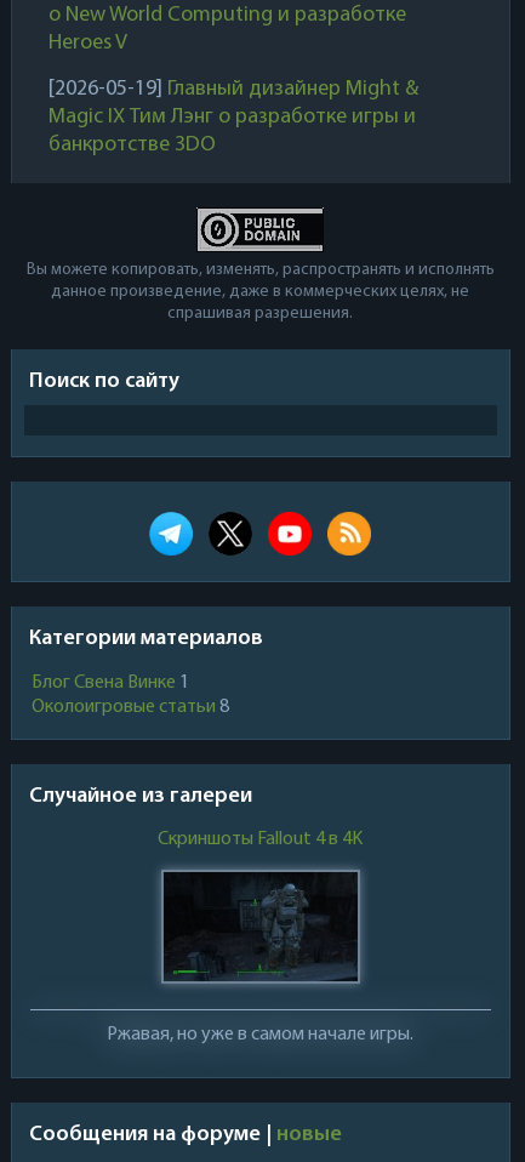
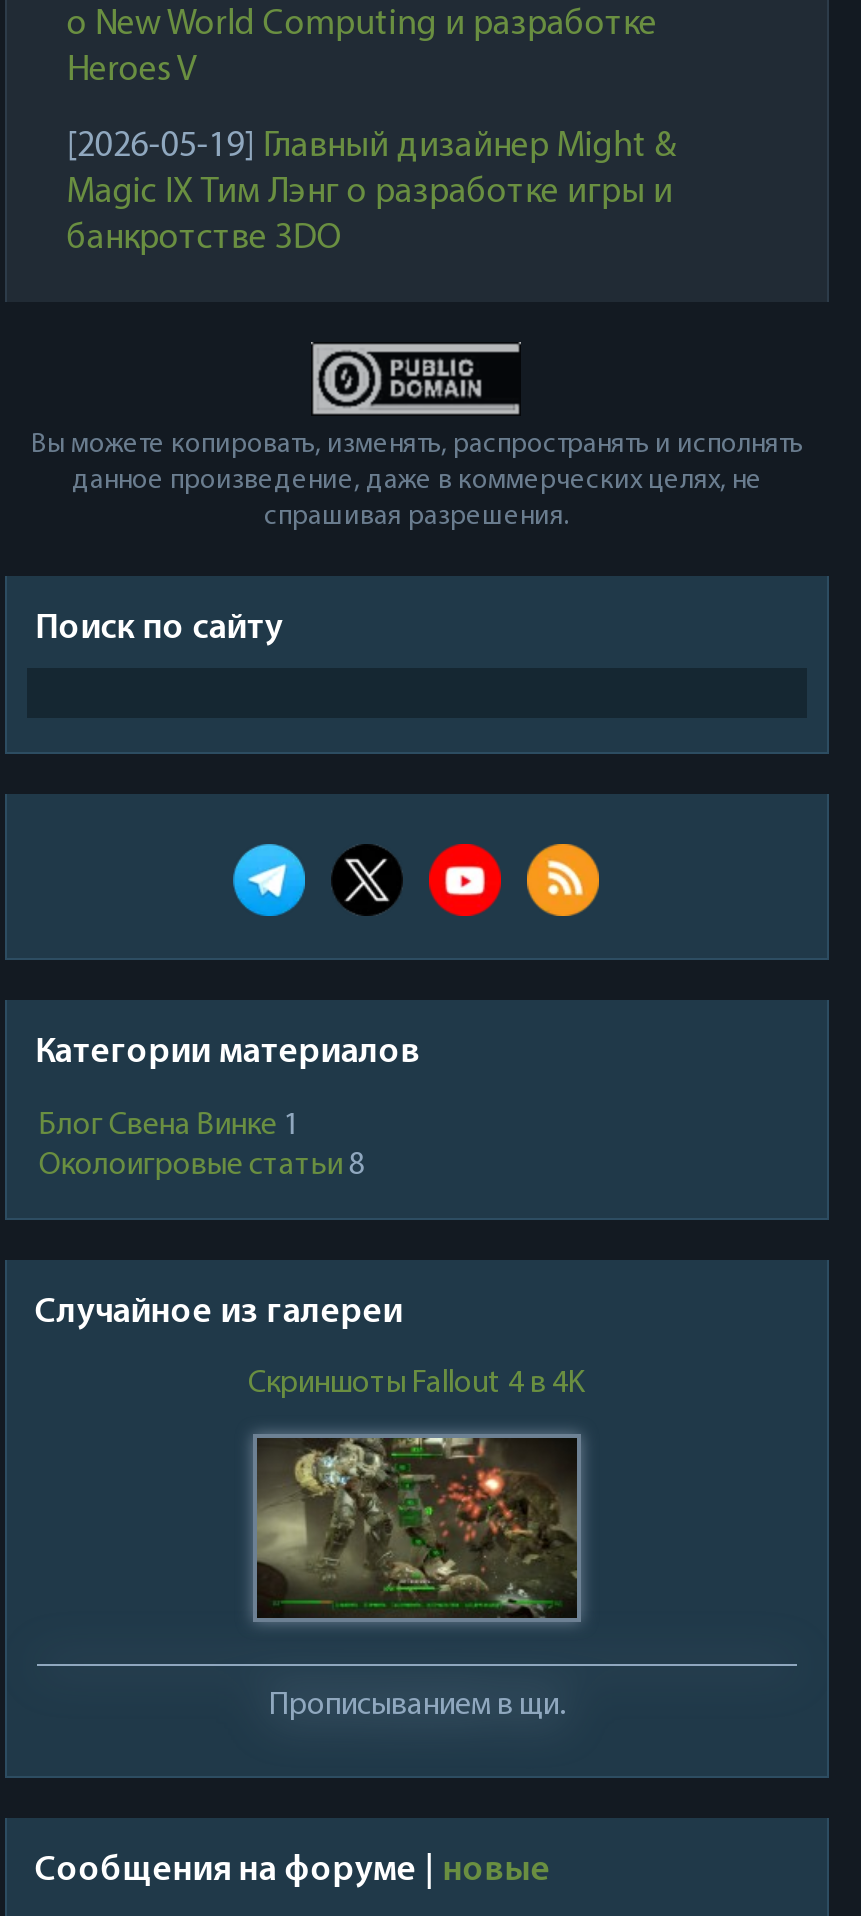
[107,871,414,1044] [image] | Ржавая, но уже в самом начале игры. -> [255,1436,577,1722] [image] | Прописыванием в щи.

